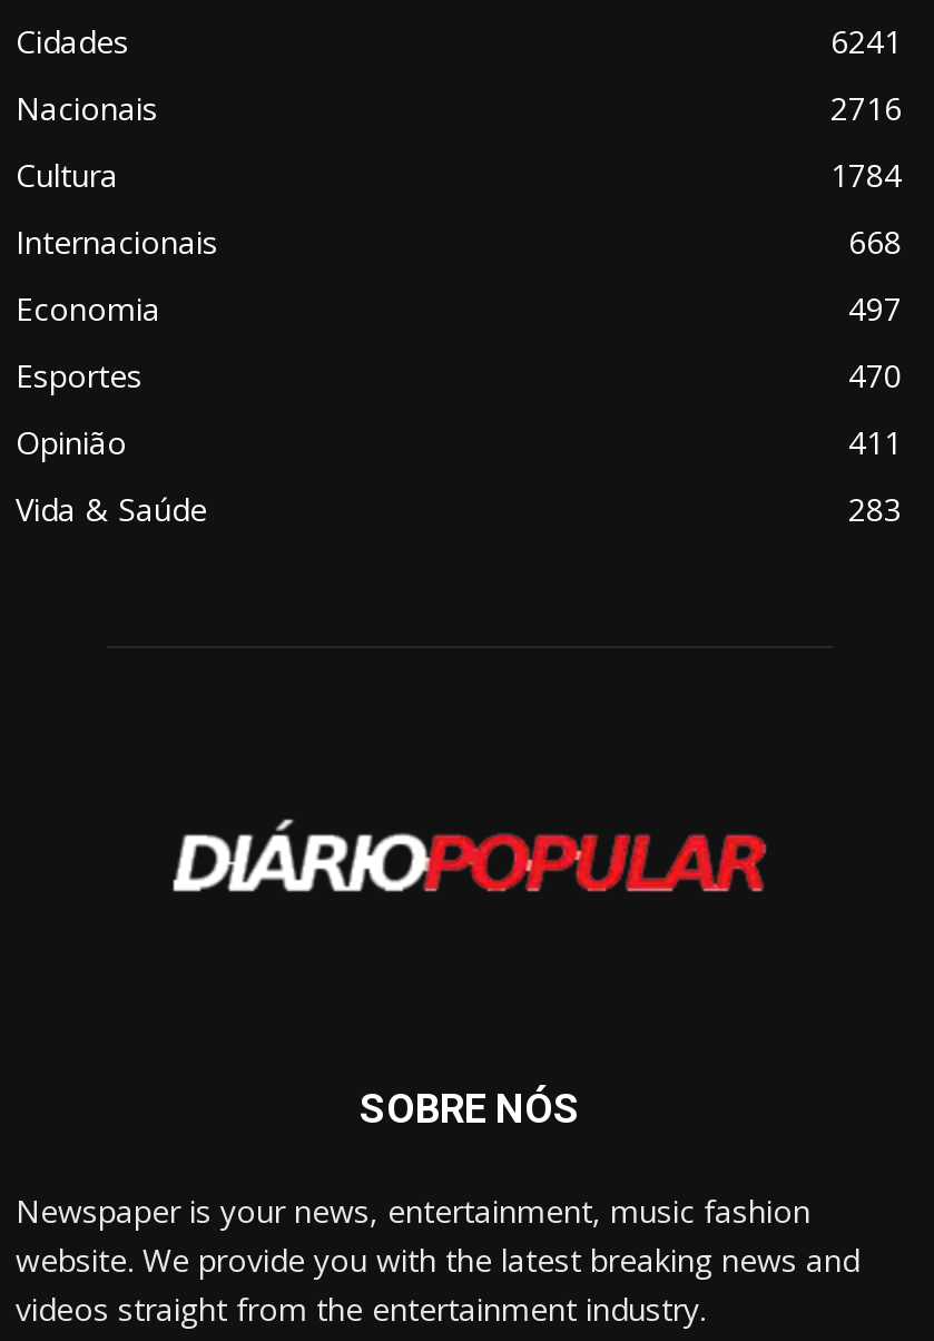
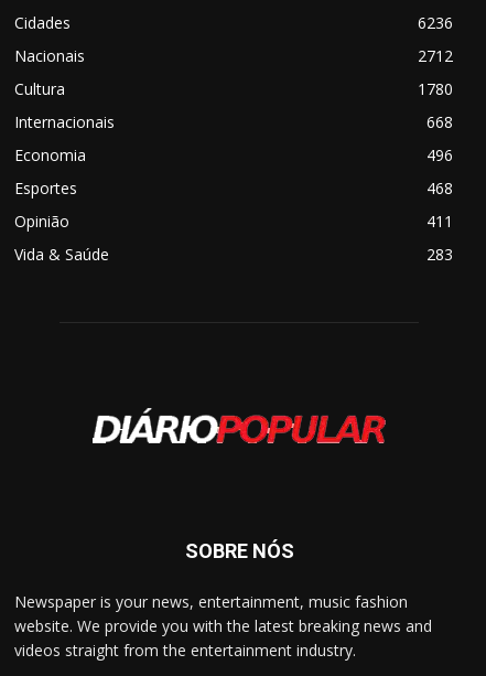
[830,20,902,62] 6241 -> [418,12,453,33] 6236
[830,86,902,129] 2716 -> [418,45,453,66] 2712
[830,153,902,196] 1784 -> [418,78,453,99] 1780
[848,287,902,329] 497 -> [426,144,453,165] 496
[848,354,902,396] 470 -> [426,177,453,198] 468

